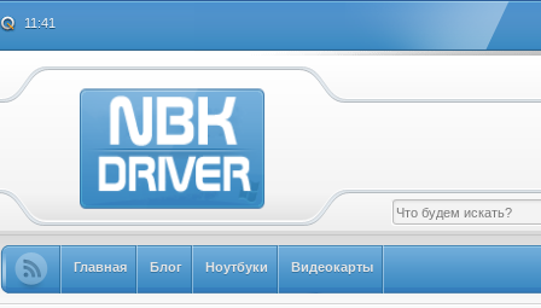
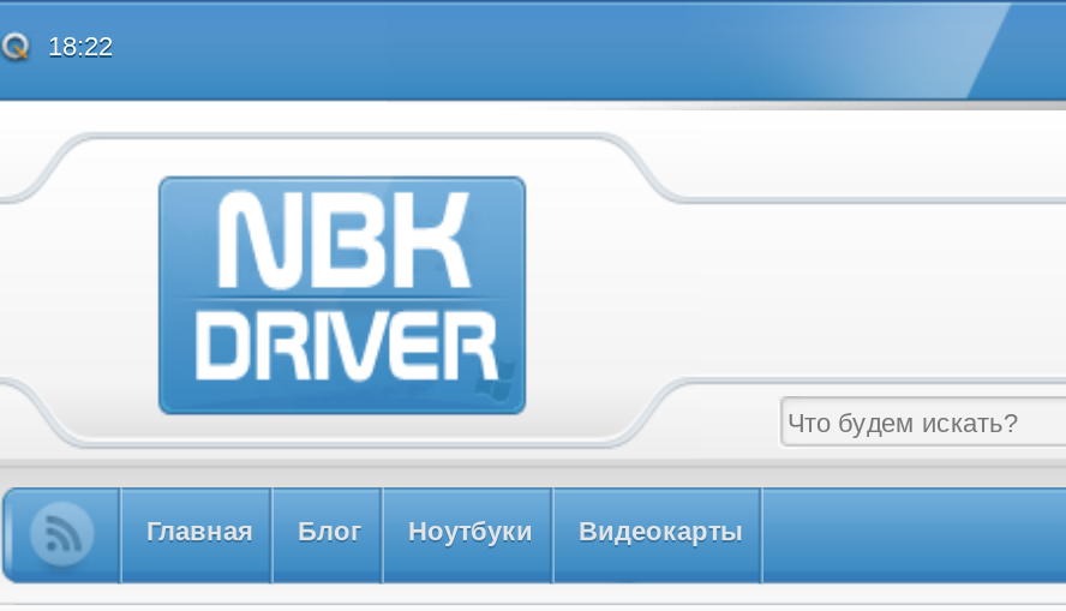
[24,16,56,30] 11:41 -> [48,31,113,60] 18:22

